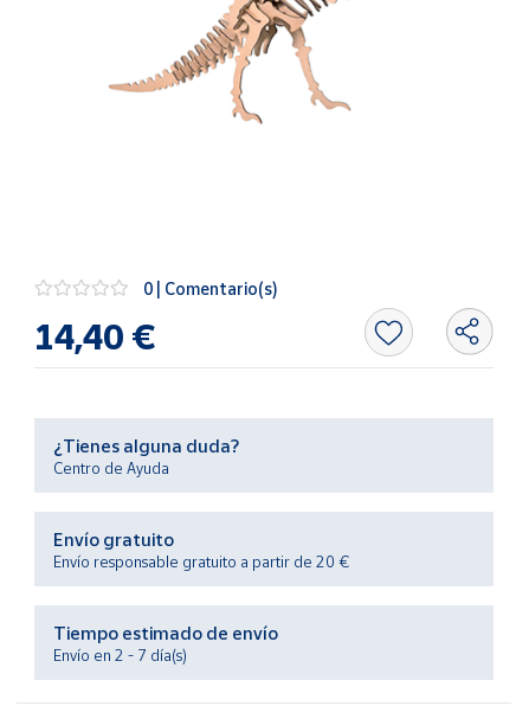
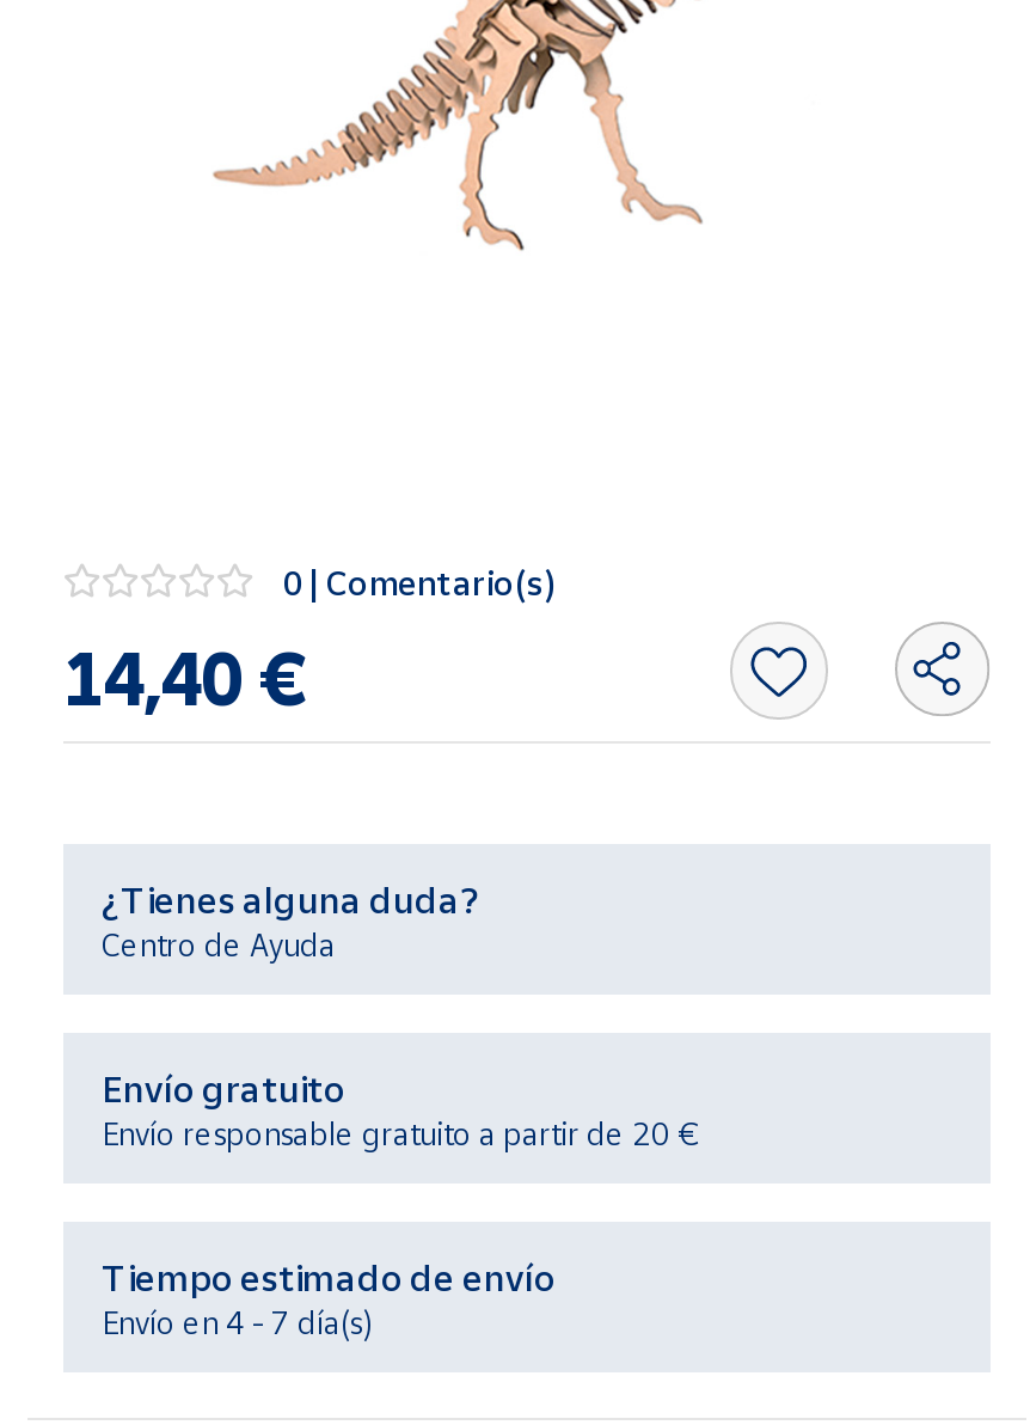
[53,646,187,665] Envío en 2 - 7 día(s) -> [102,1304,372,1342] Envío en 4 - 7 día(s)

